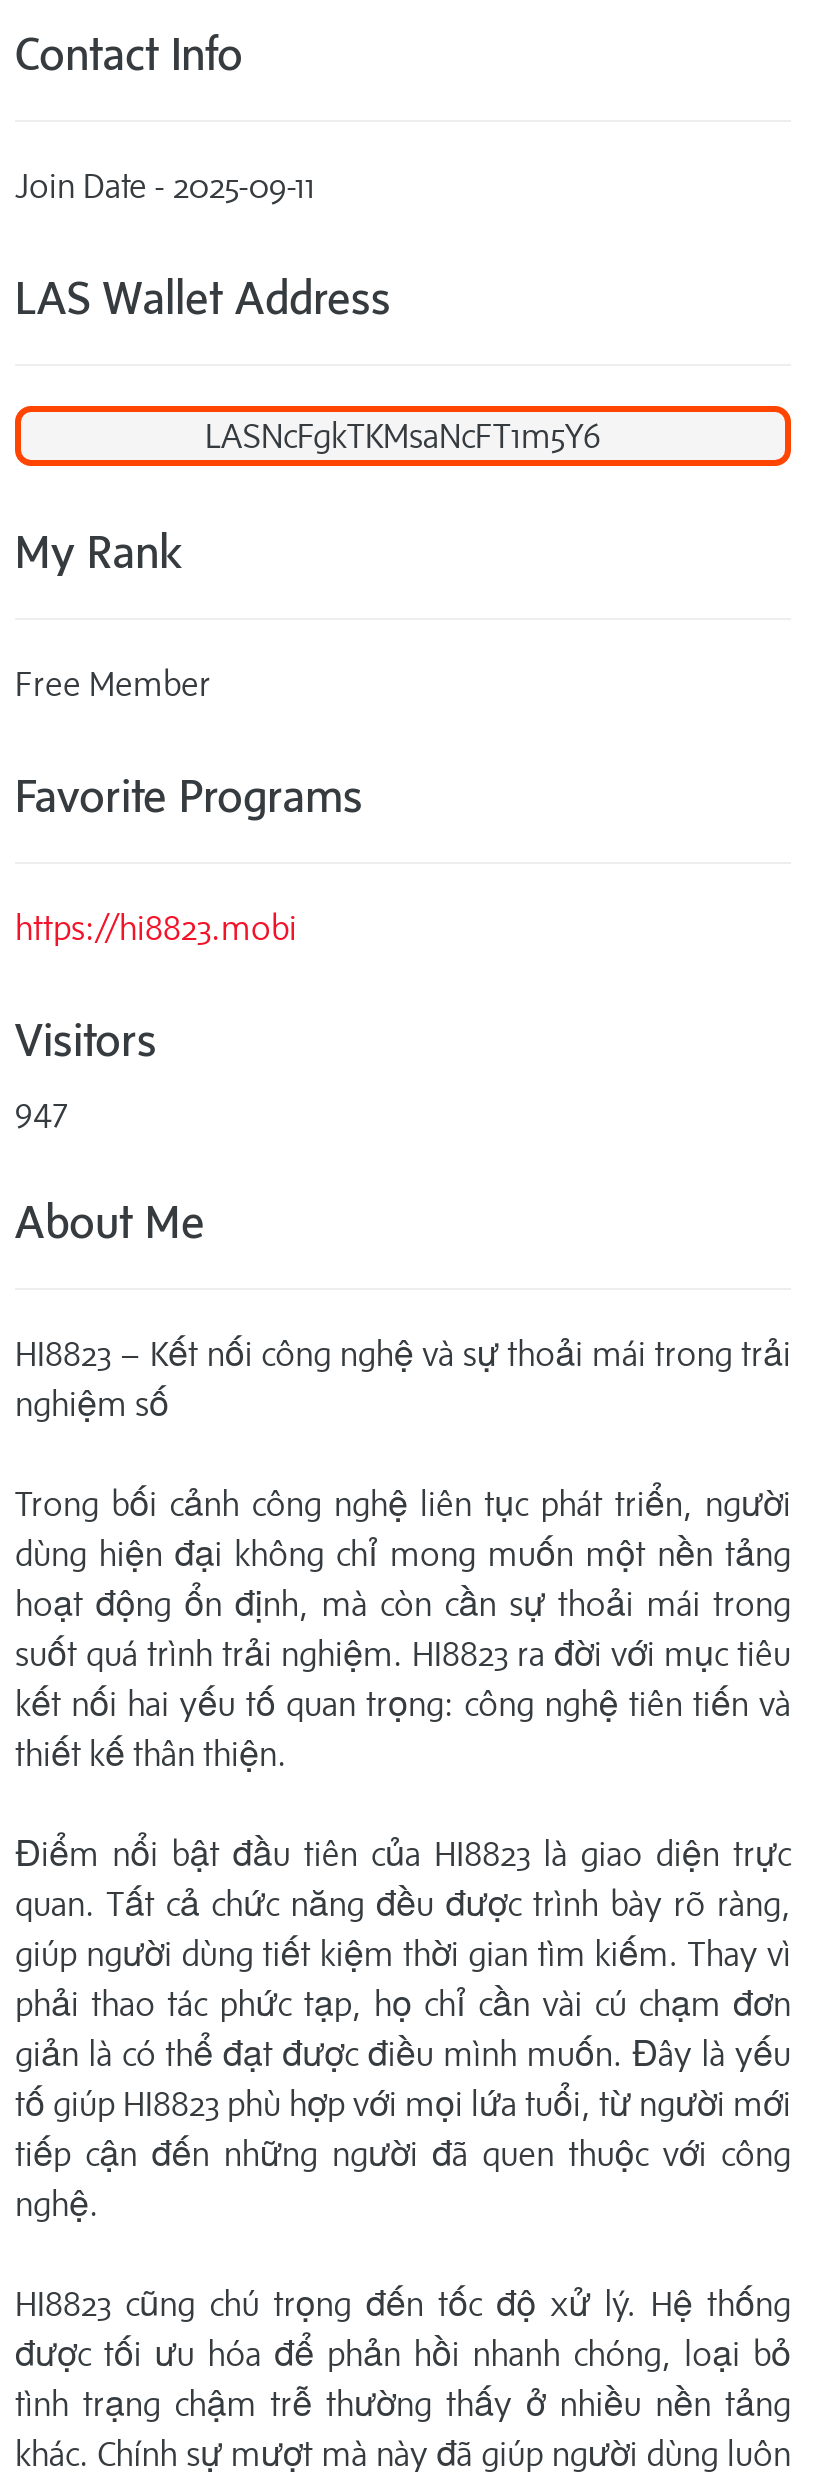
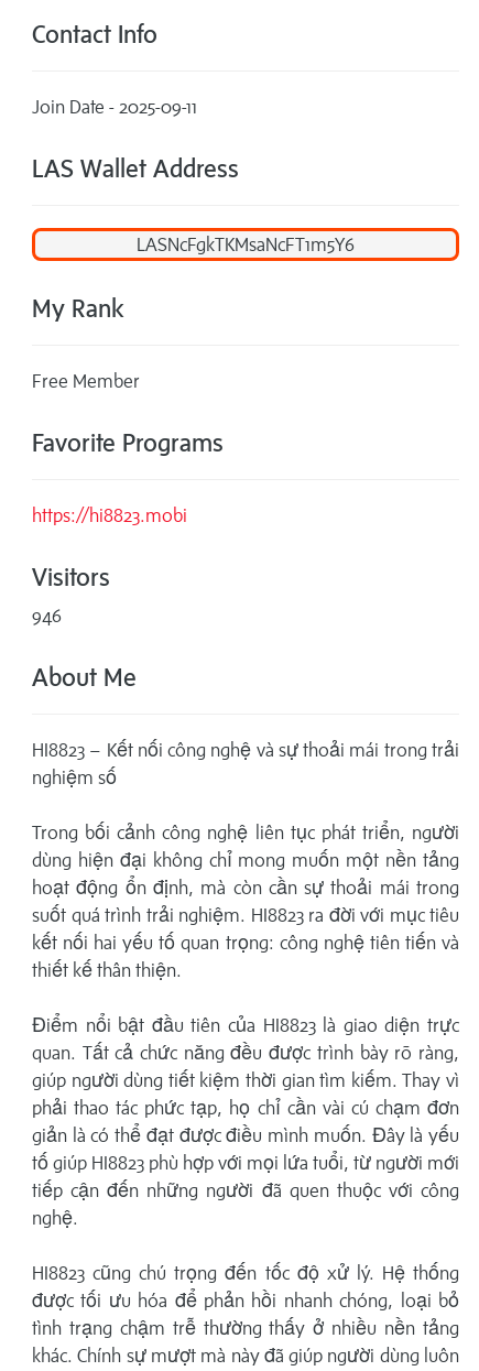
[15,1091,69,1131] 947 -> [32,605,62,627] 946

